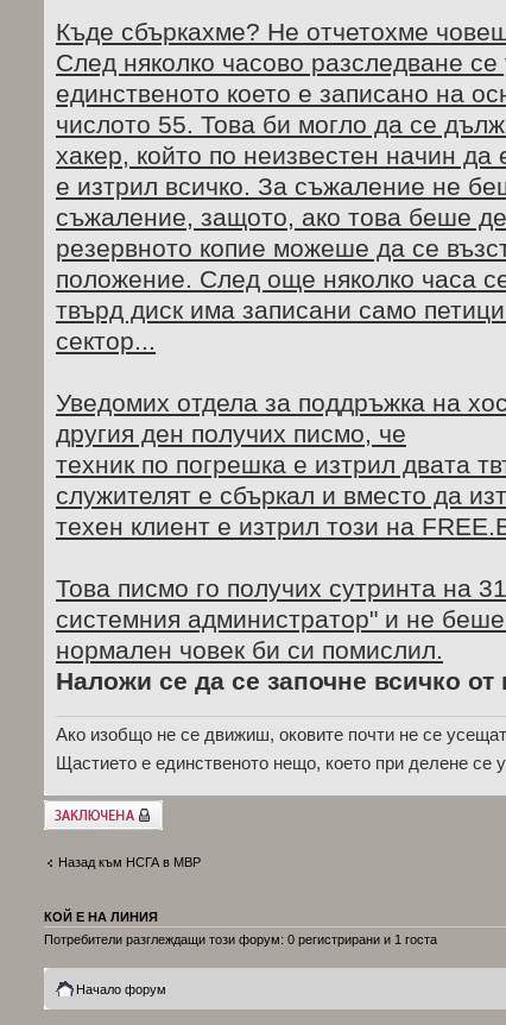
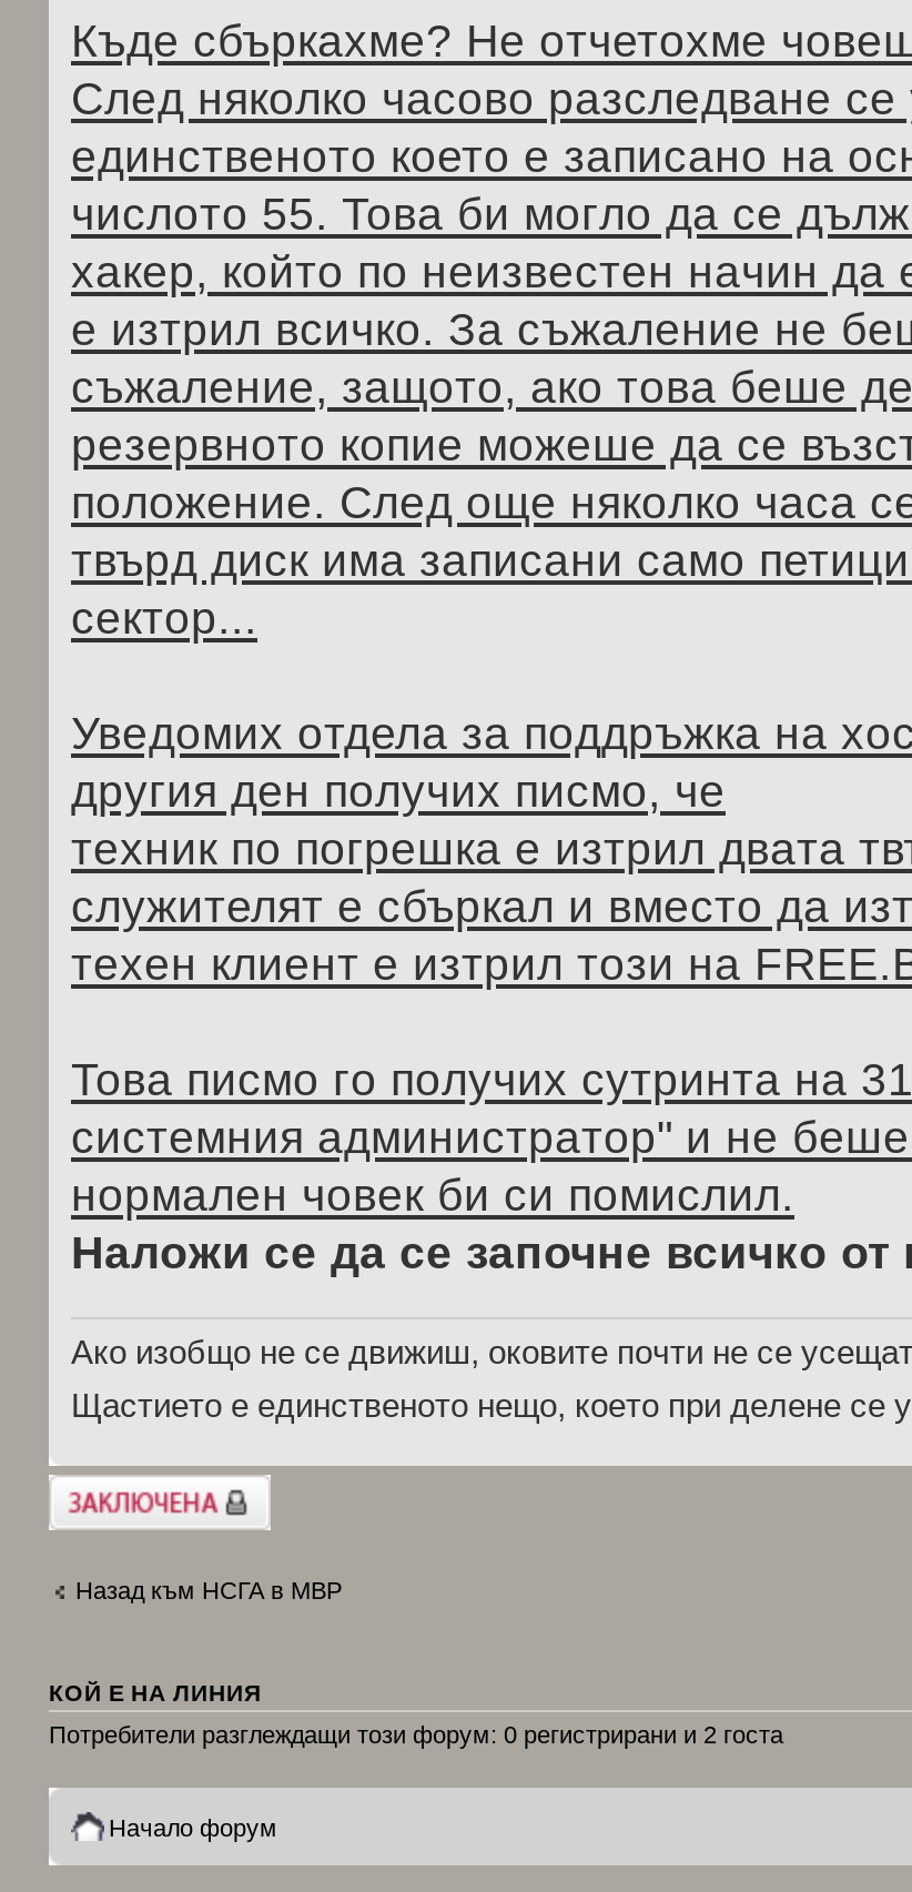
[44,933,437,947] Потребители разглеждащи този форум: 0 регистрирани и 1 госта -> [49,1722,783,1748] Потребители разглеждащи този форум: 0 регистрирани и 2 госта

